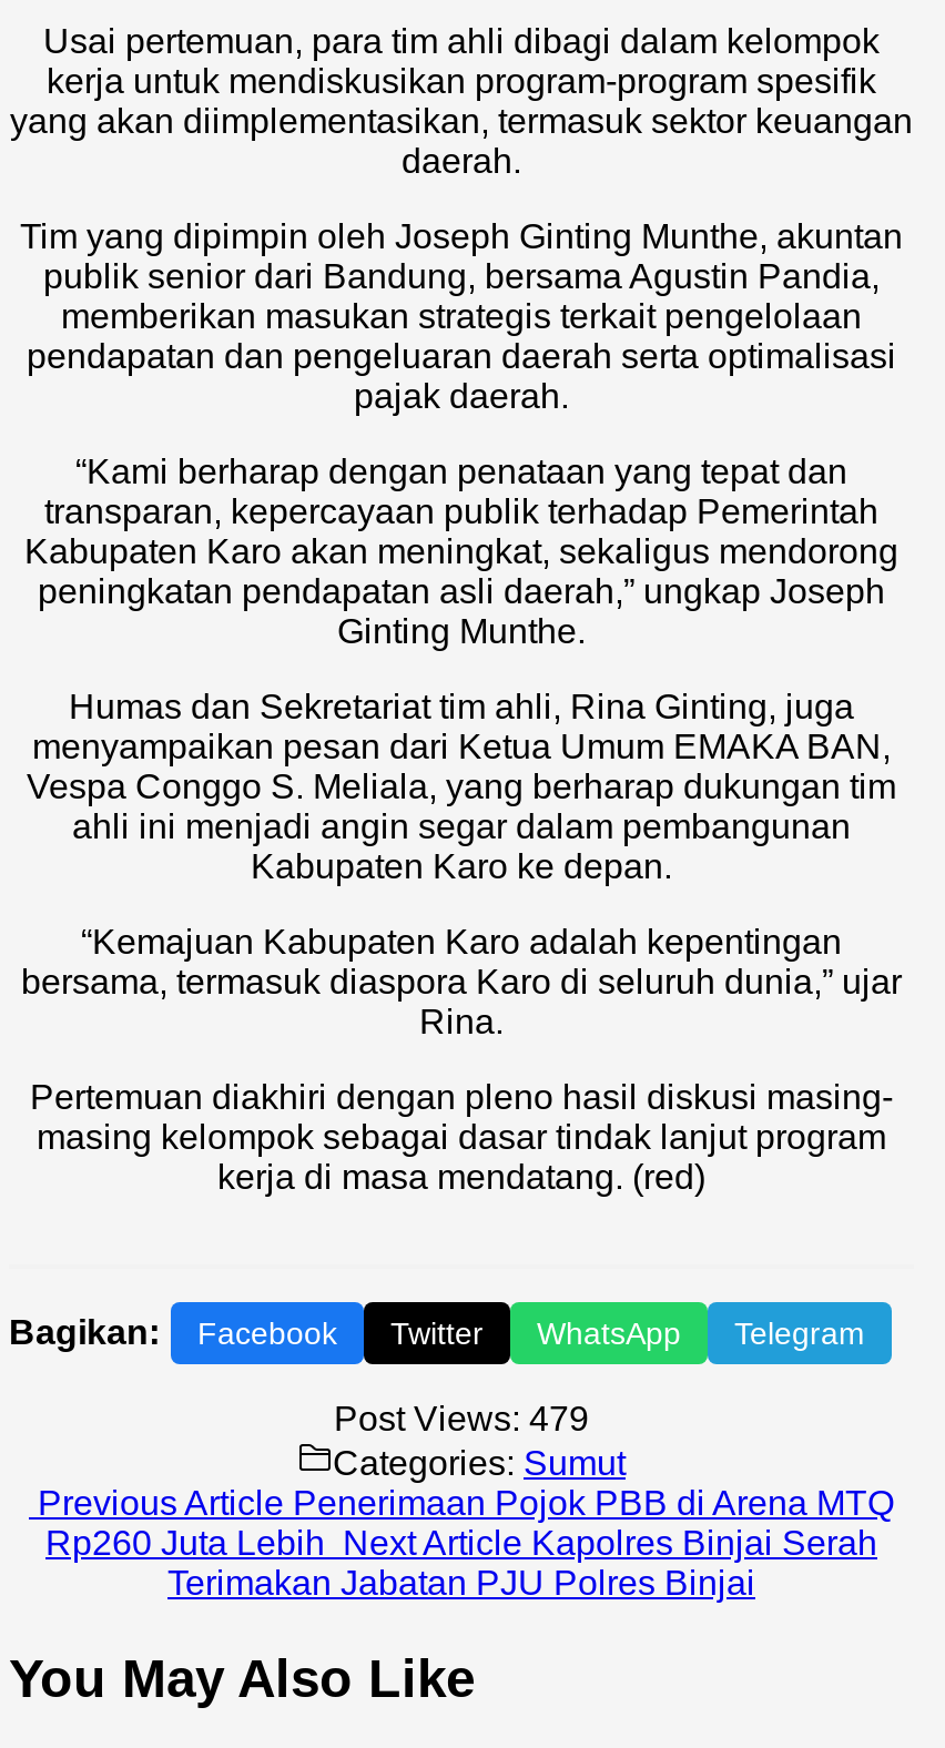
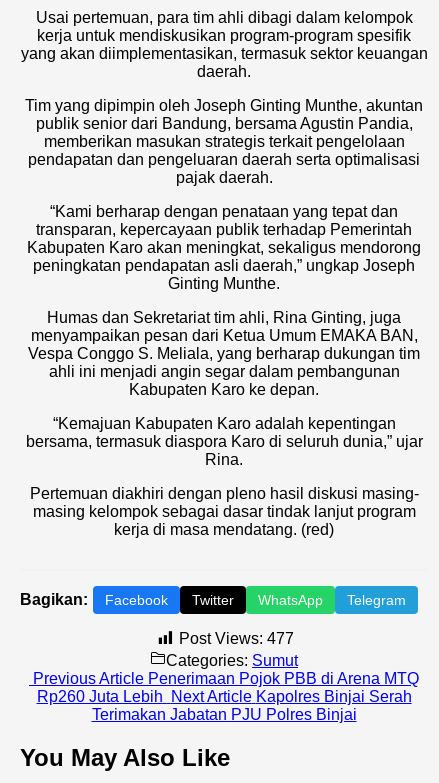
[334,1399,589,1437] Post Views: 479 -> [178,630,293,647] Post Views: 477

